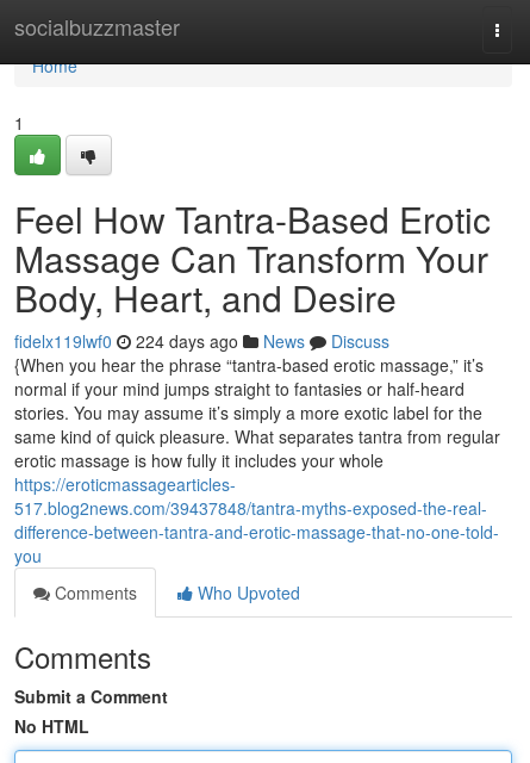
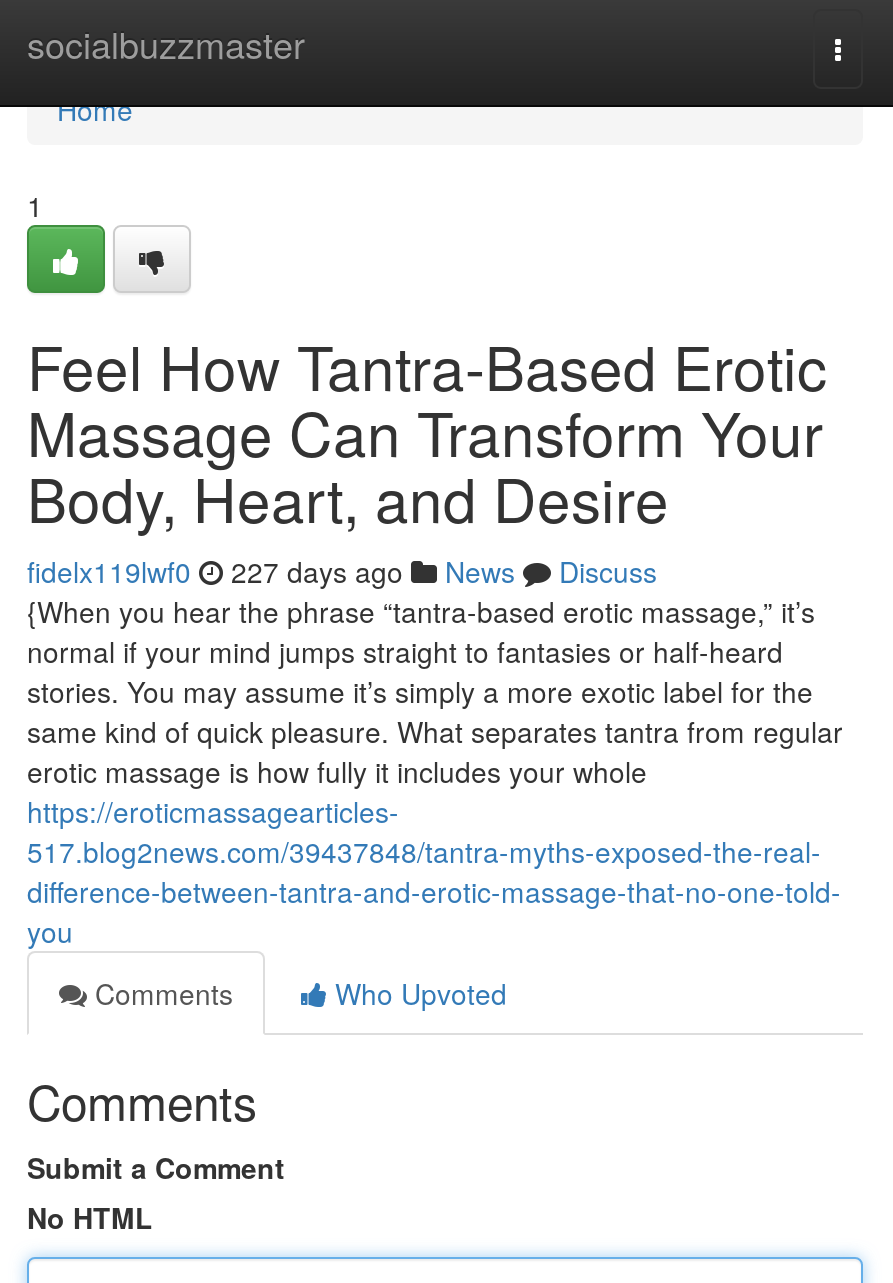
[14,329,389,353] fidelx119lwf0 224 days ago News Discuss -> [27,551,657,591] fidelx119lwf0 227 days ago News Discuss

